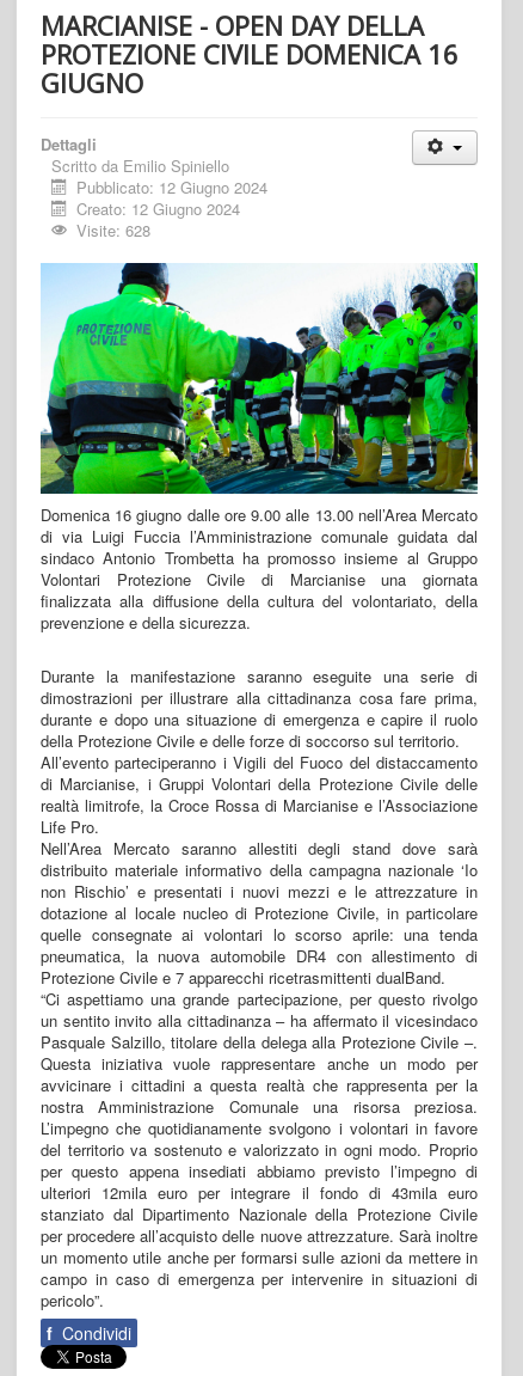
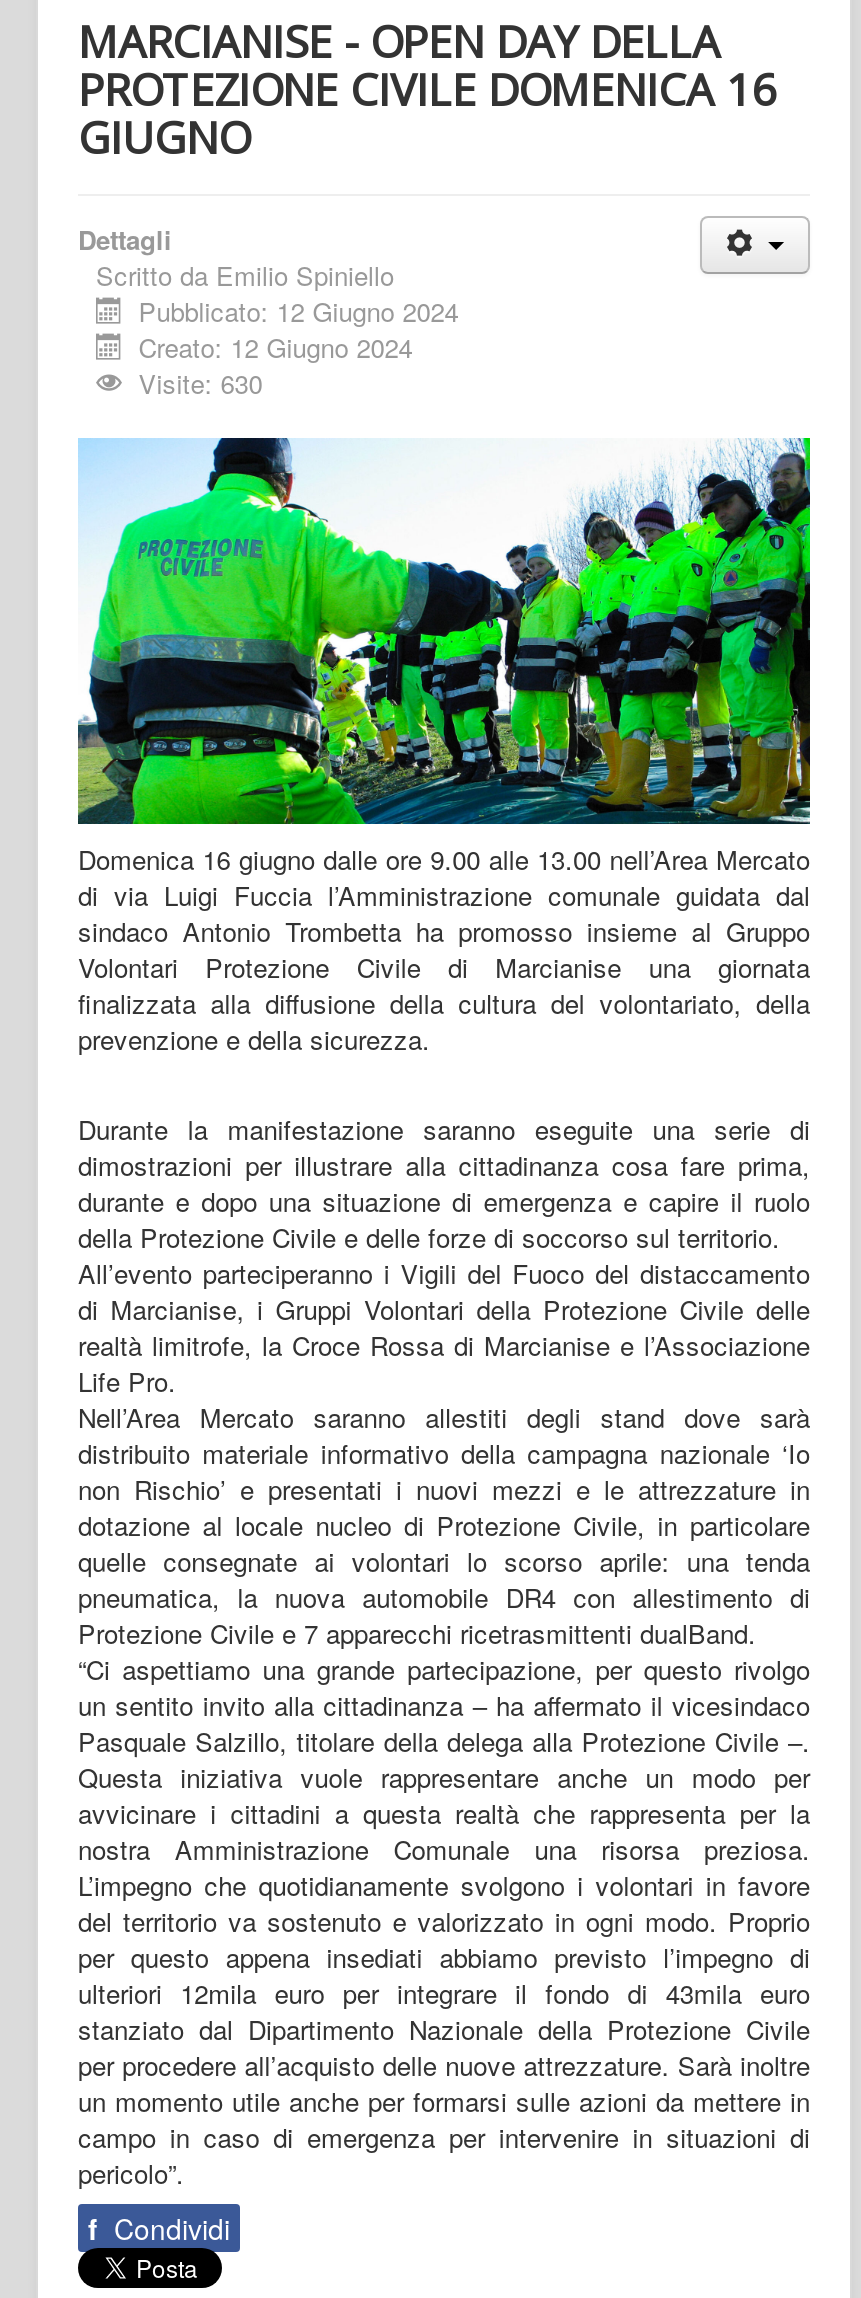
[77,219,151,241] Visite: 628 -> [138,364,262,402] Visite: 630

